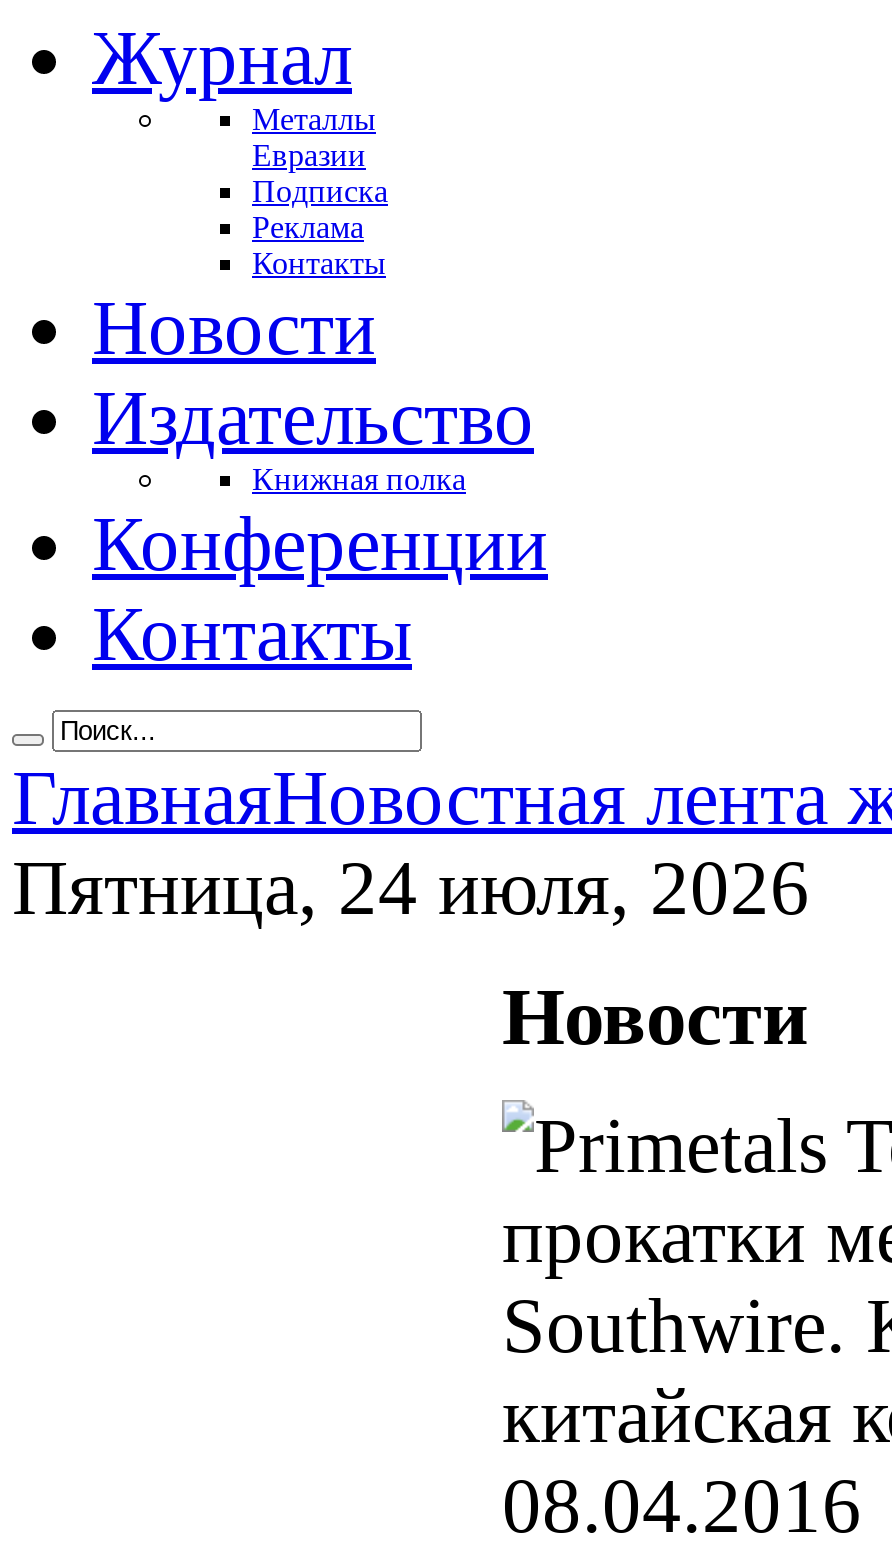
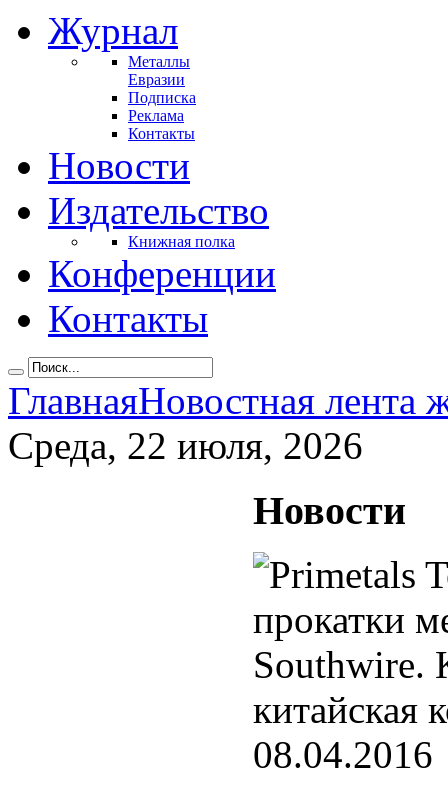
[12,844,810,930] Пятница, 24 июля, 2026 -> [8,424,363,467] Среда, 22 июля, 2026

